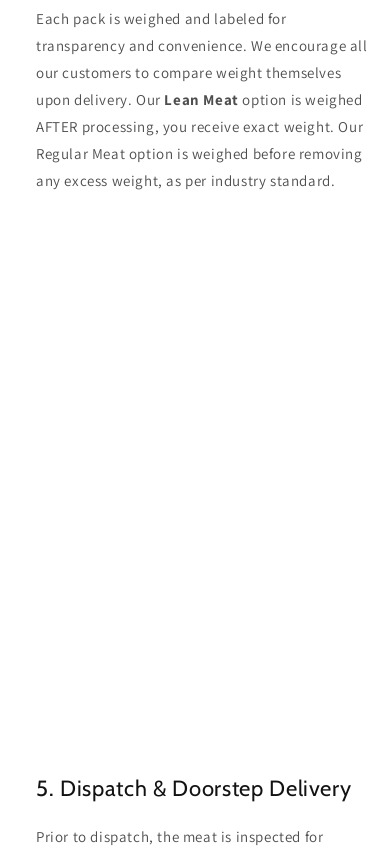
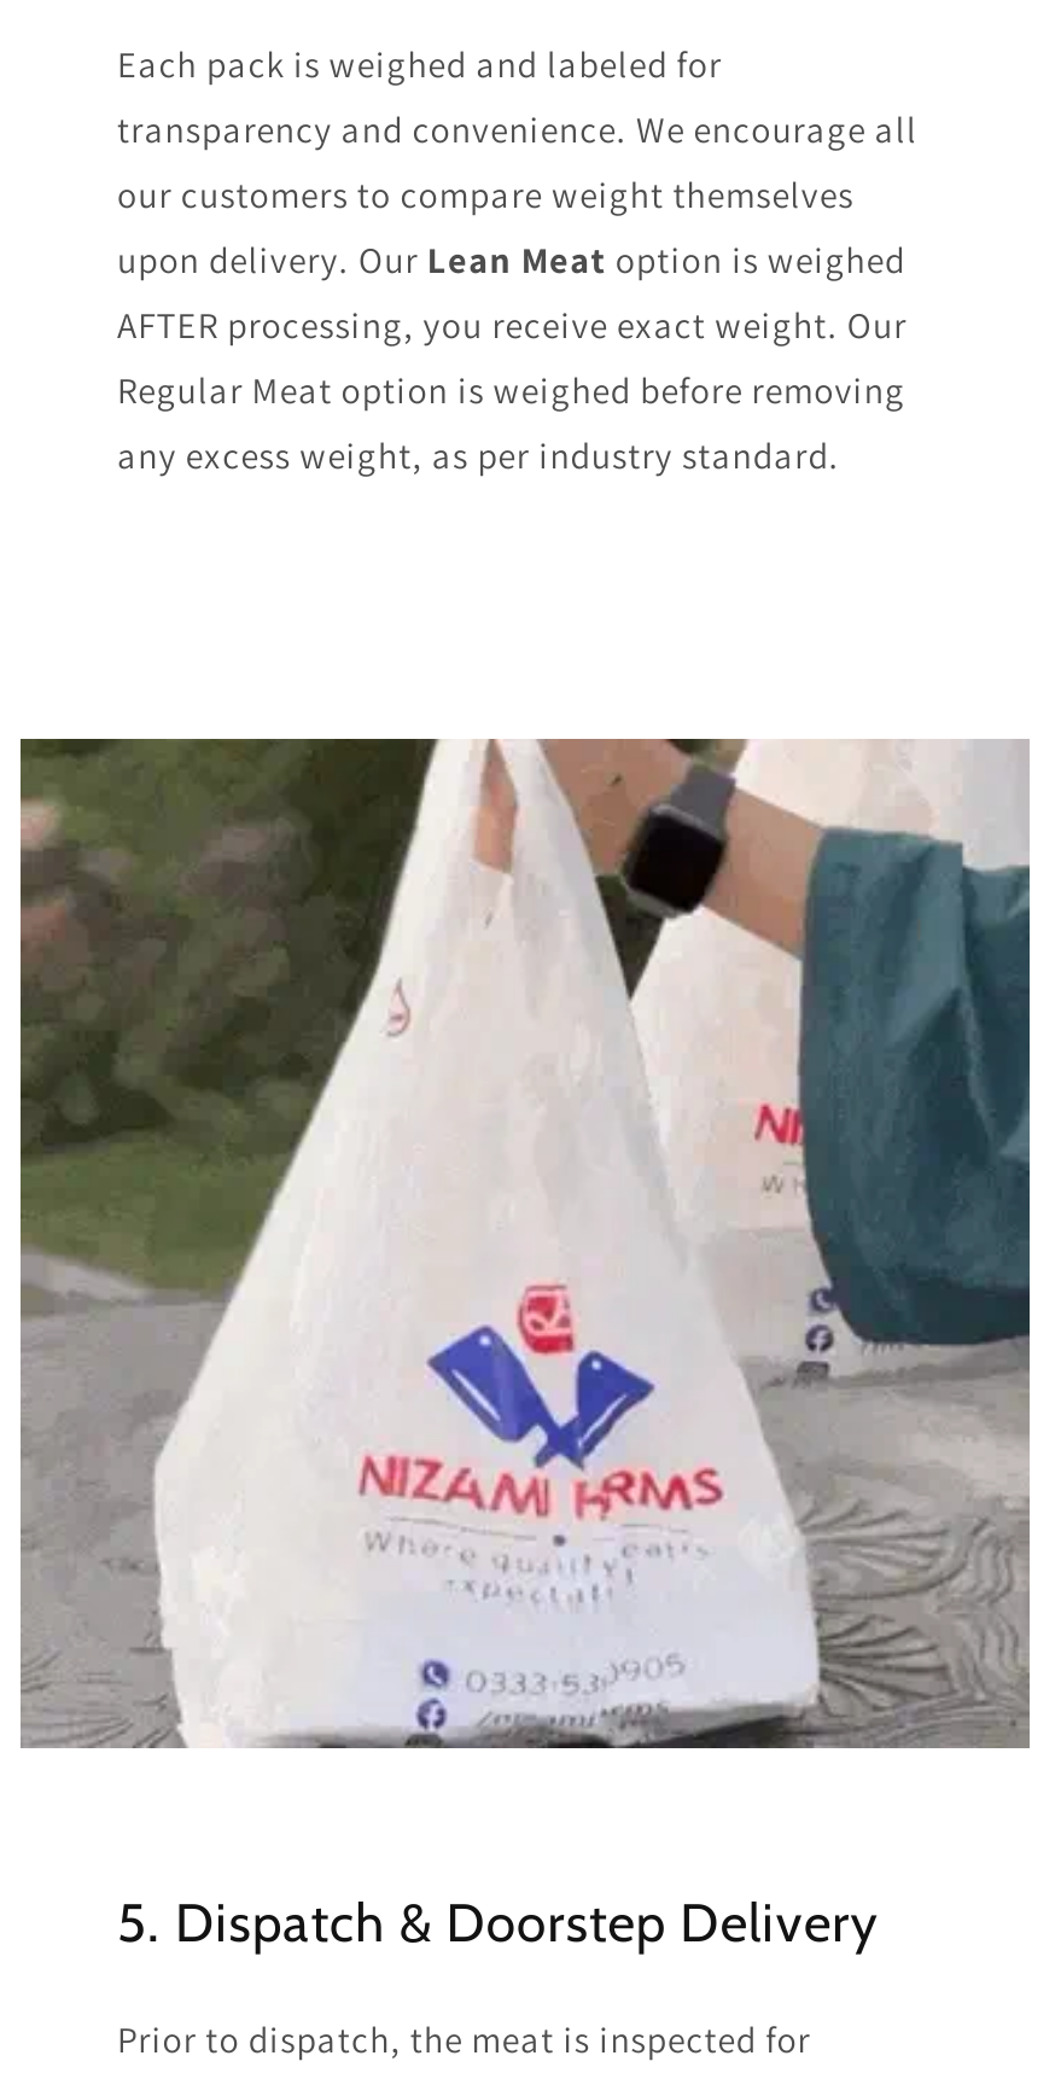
none -> [18,736,1032,1751] [image]

